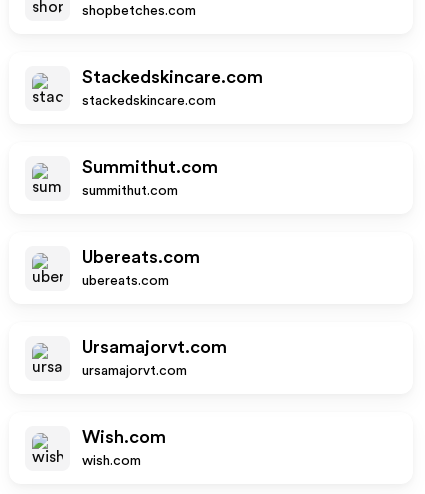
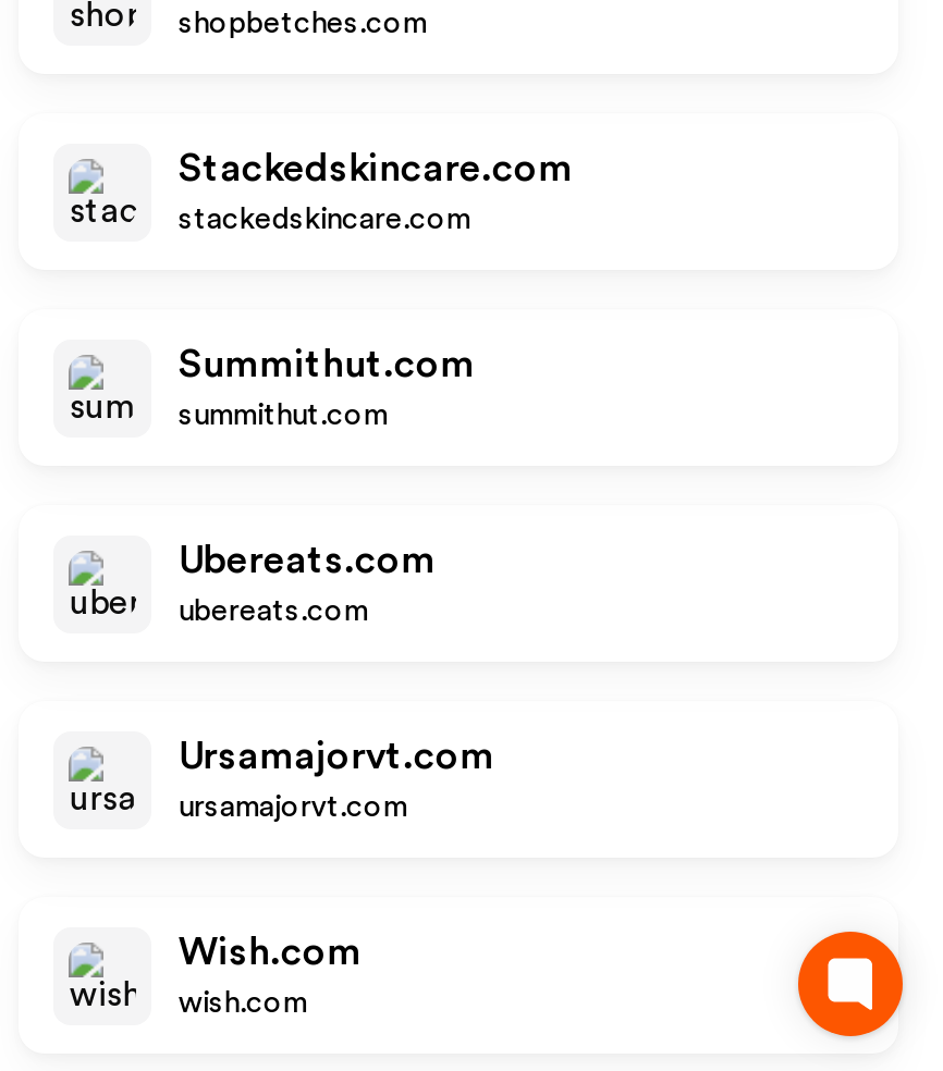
none -> [794,927,907,1041] [image]

